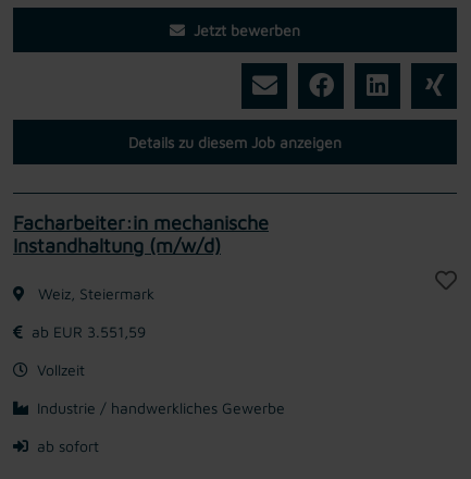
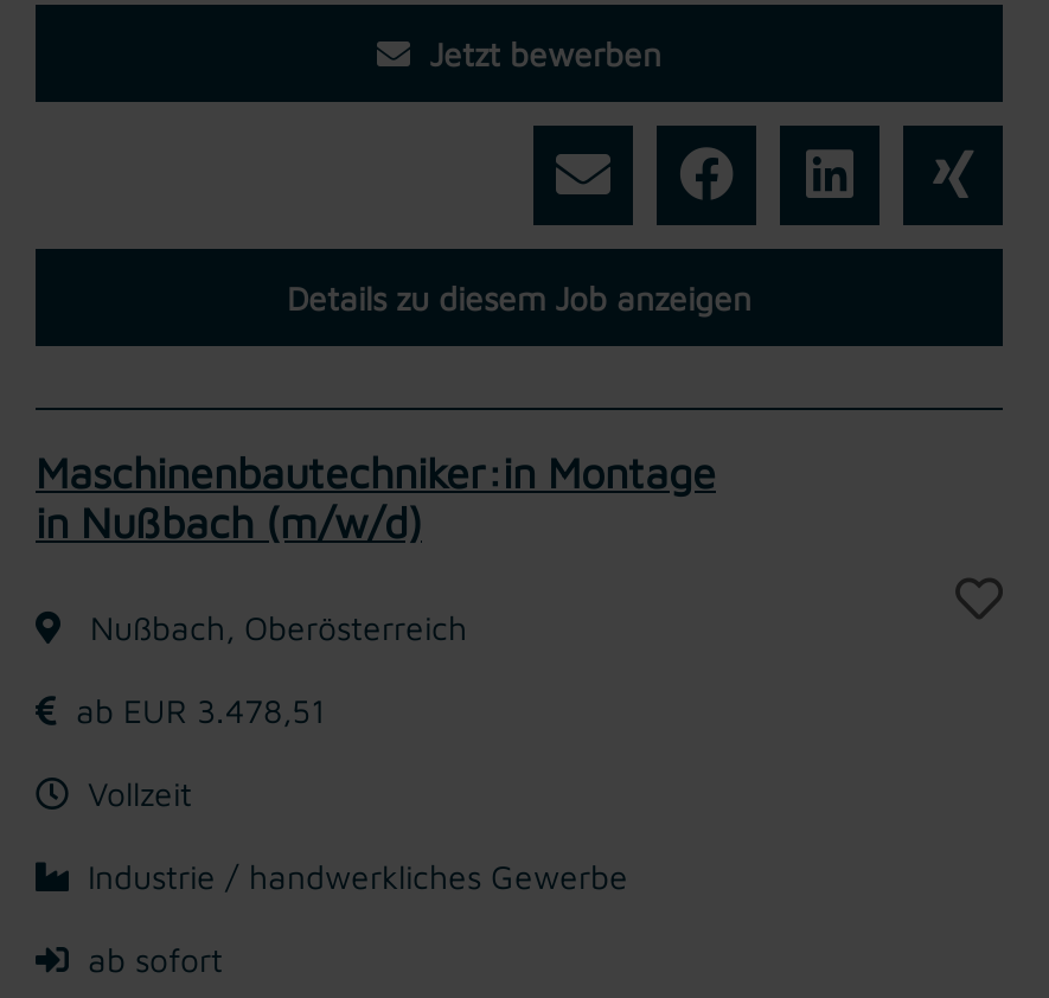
[13,211,269,257] Facharbeiter:in mechanische | Instandhaltung (m/w/d) -> [36,448,716,547] Maschinenbautechniker:in Montage | in Nußbach (m/w/d)
[34,284,154,302] Weiz, Steiermark -> [81,606,467,647] Nußbach, Oberösterreich
[32,322,146,341] ab EUR 3.551,59 -> [76,689,325,730] ab EUR 3.478,51

